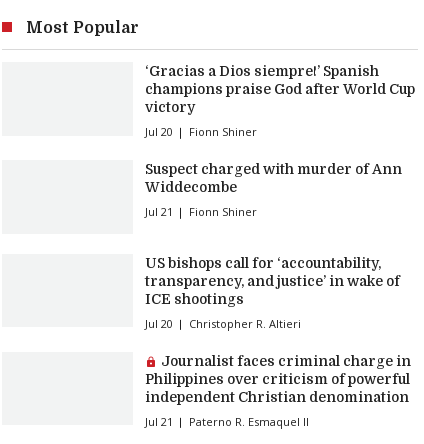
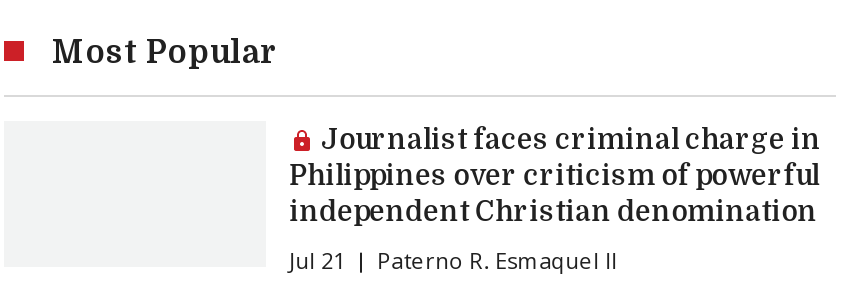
[145,63,415,331] ‘Gracias a Dios siempre!’ Spanish | champions praise God after World Cup | victory | Jul 20 | Fionn Shiner | Suspect charged with murder of Ann | Widdecombe | Jul 21 | Fionn Shiner | US bishops call for ‘accountability, | transparency, and justice’ in wake of | ICE shootings | Jul 20 | Christopher R. Altieri -> none

